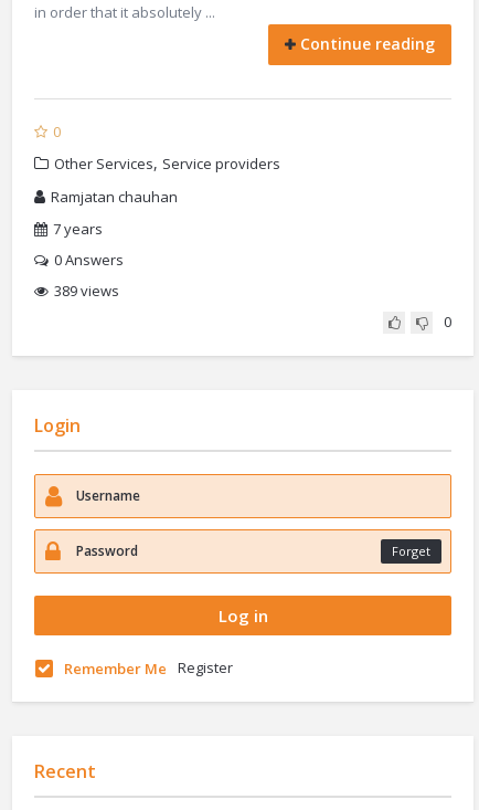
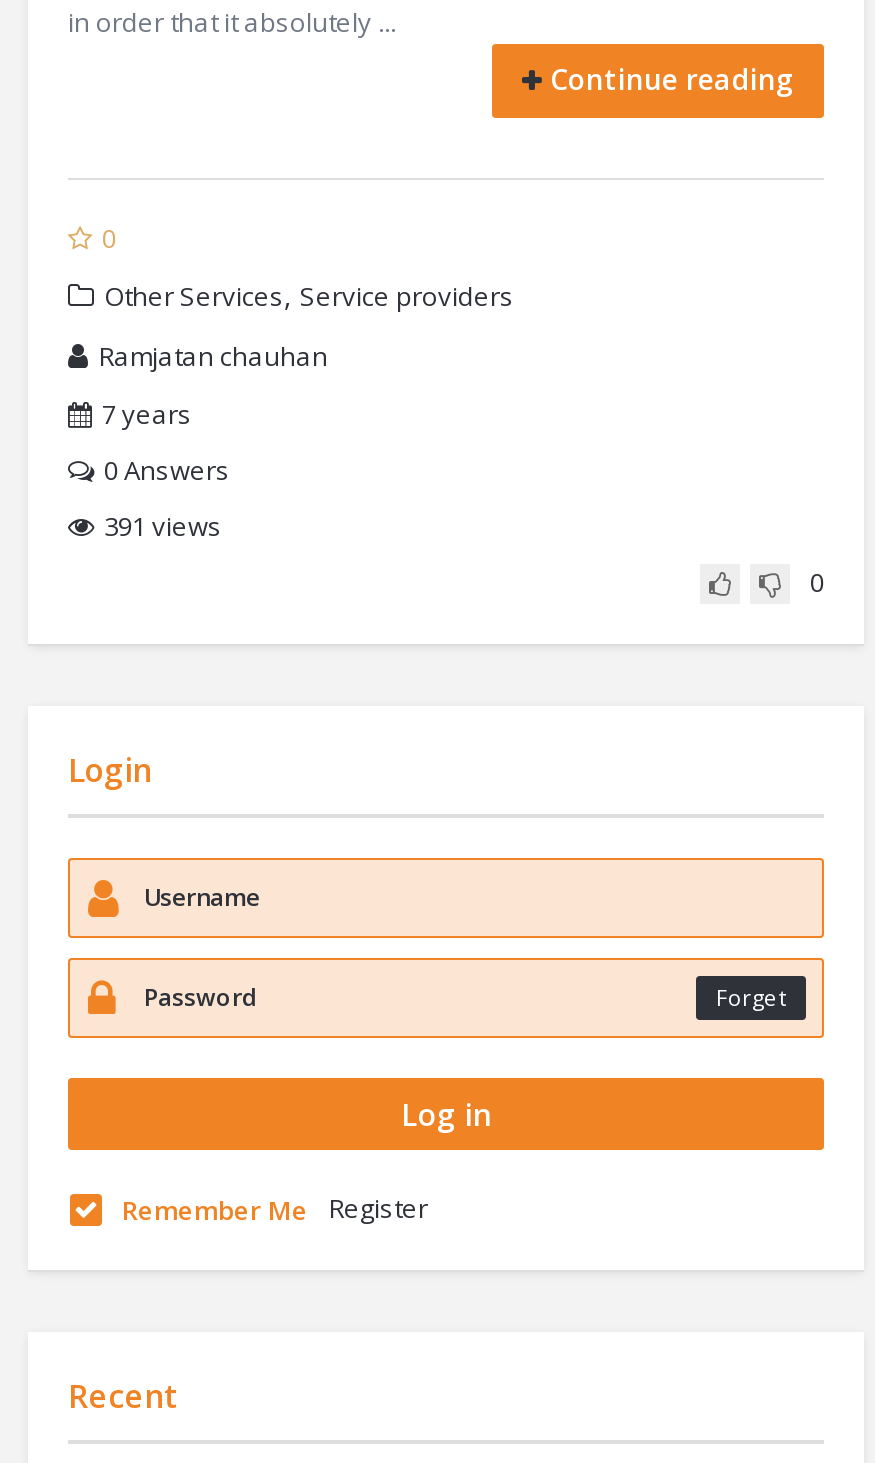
[54,281,119,301] 389 views -> [104,508,222,544] 391 views

